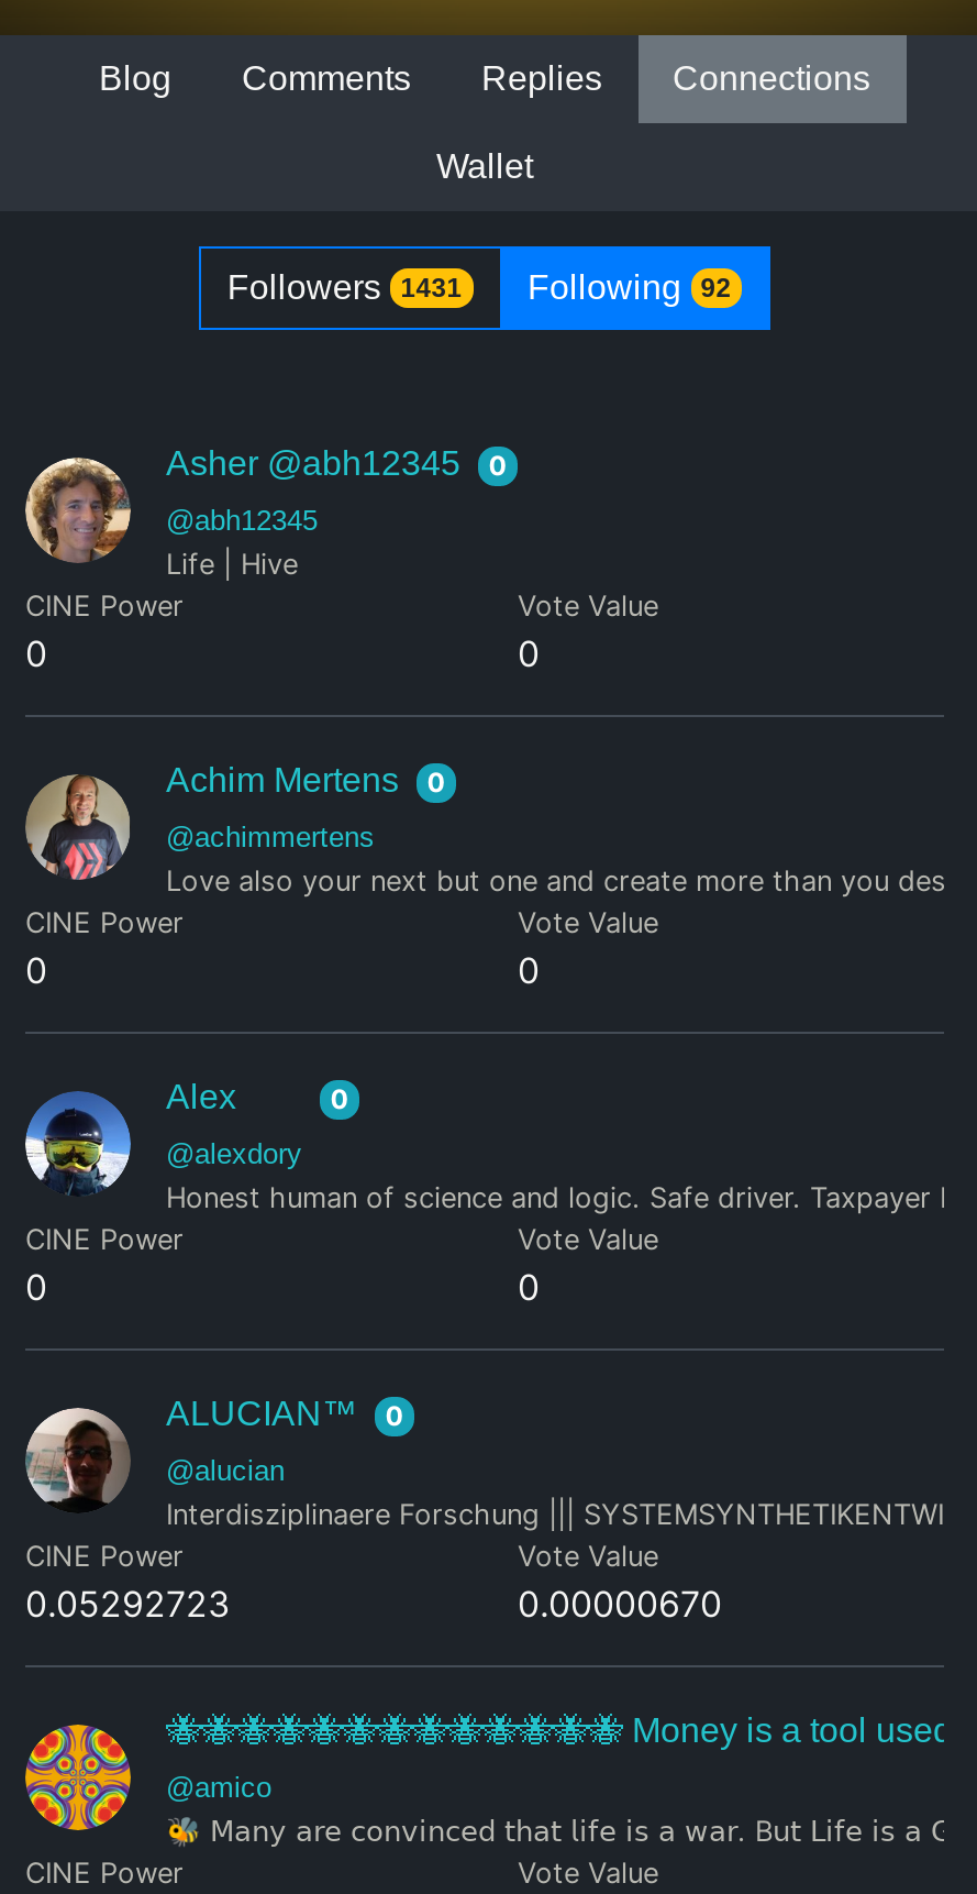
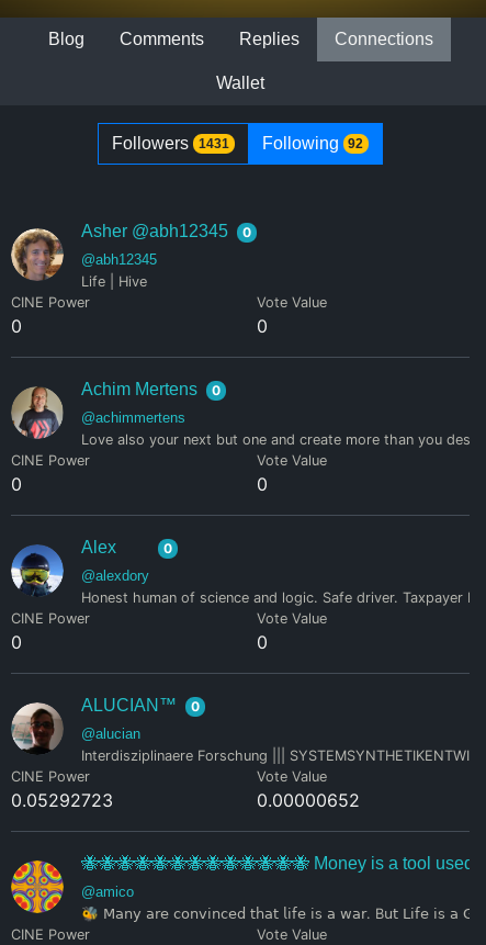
[518,1581,722,1625] 0.00000670 -> [257,789,360,811] 0.00000652

